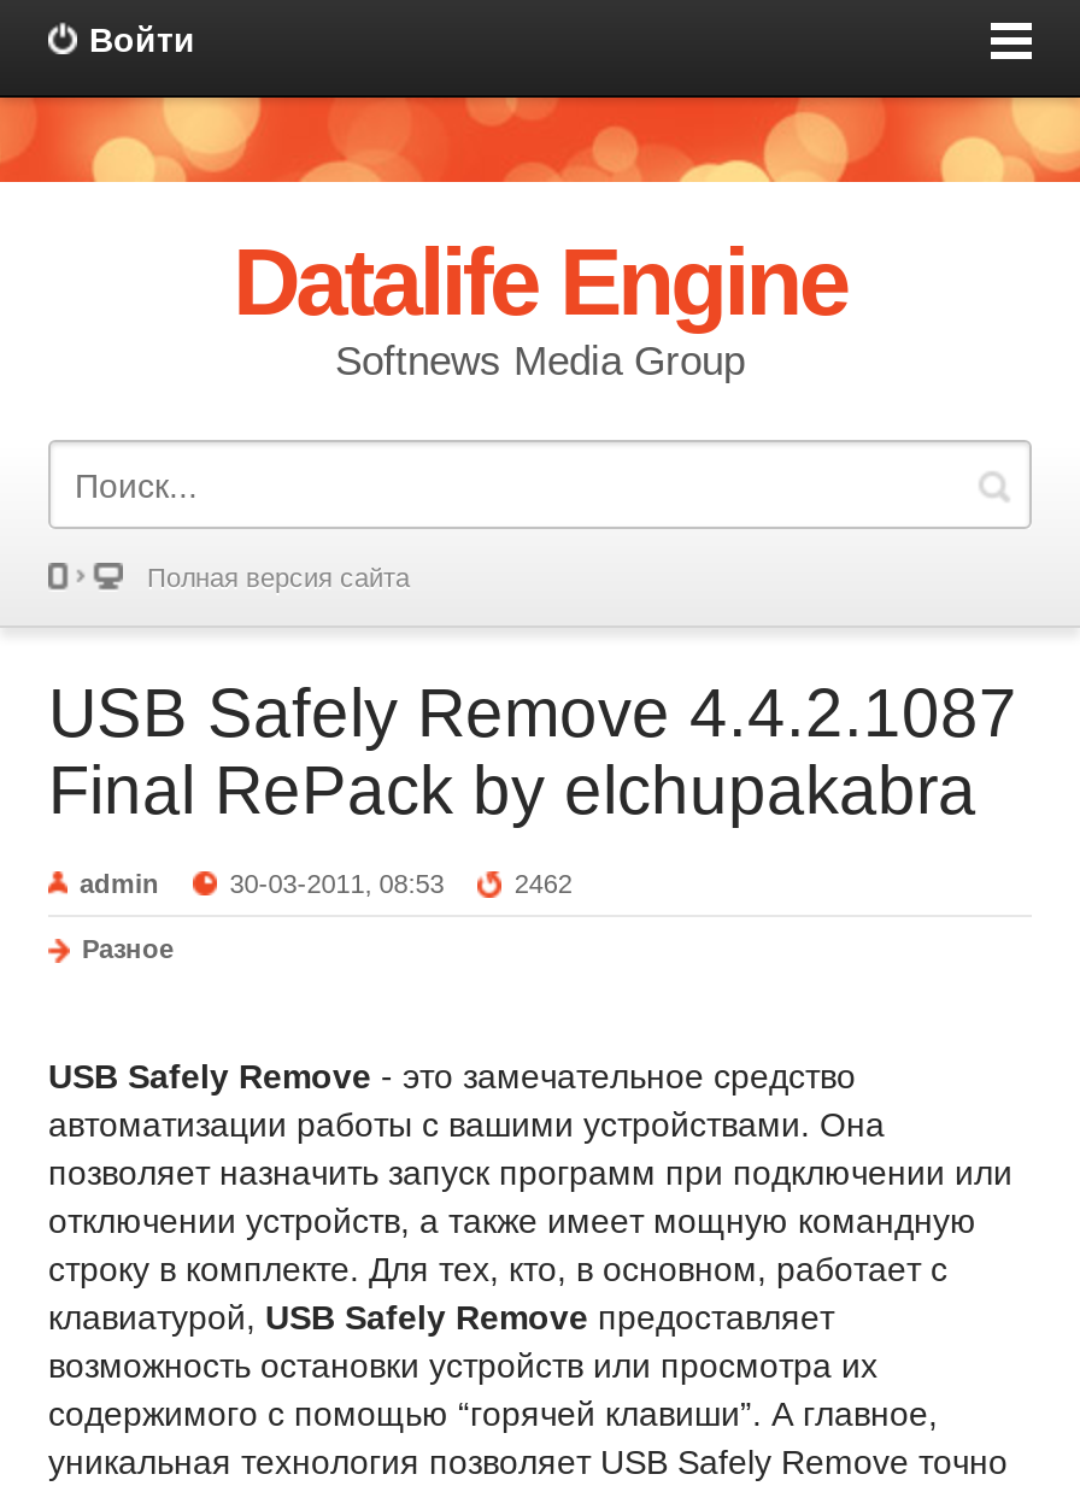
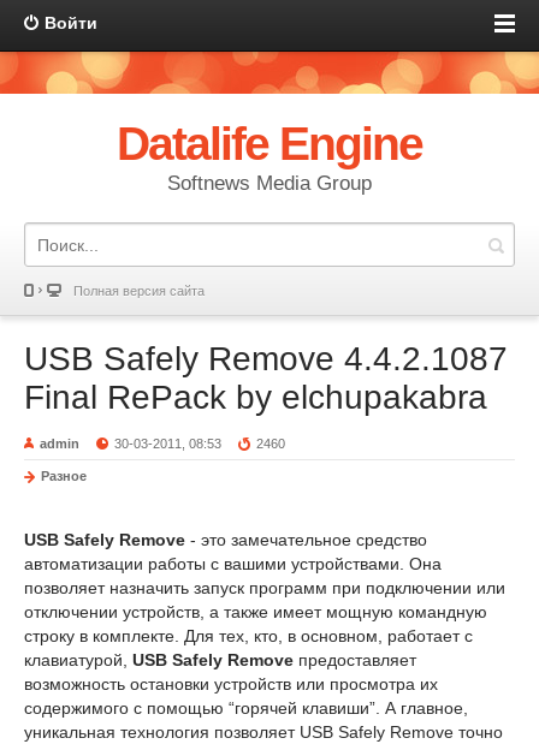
[514,869,572,898] 2462 -> [257,436,286,451] 2460

